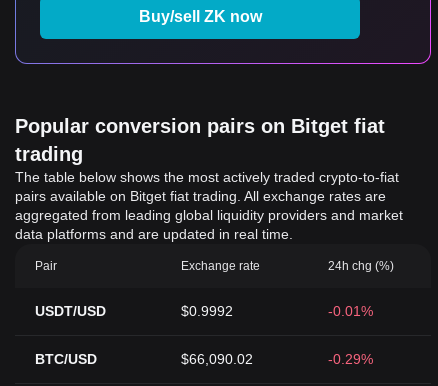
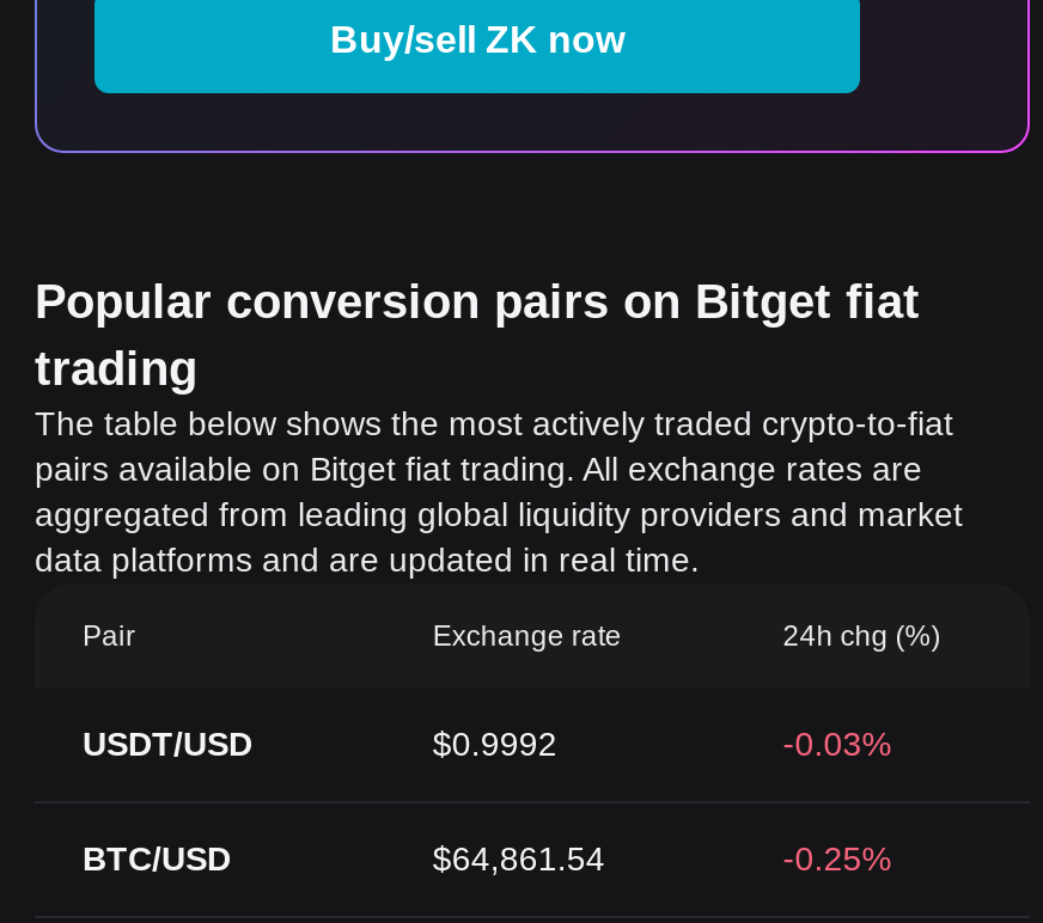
[328,303,373,319] -0.01% -> [783,725,891,763] -0.03%
[181,351,253,367] $66,090.02 -> [433,839,605,878] $64,861.54
[328,351,373,367] -0.29% -> [783,839,891,878] -0.25%

